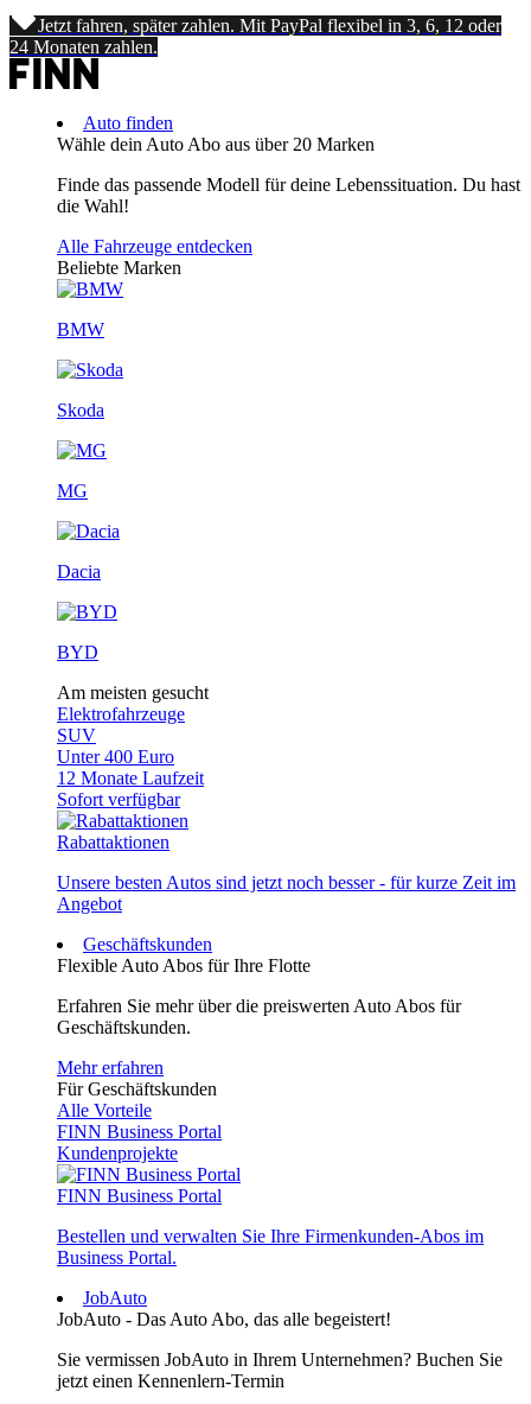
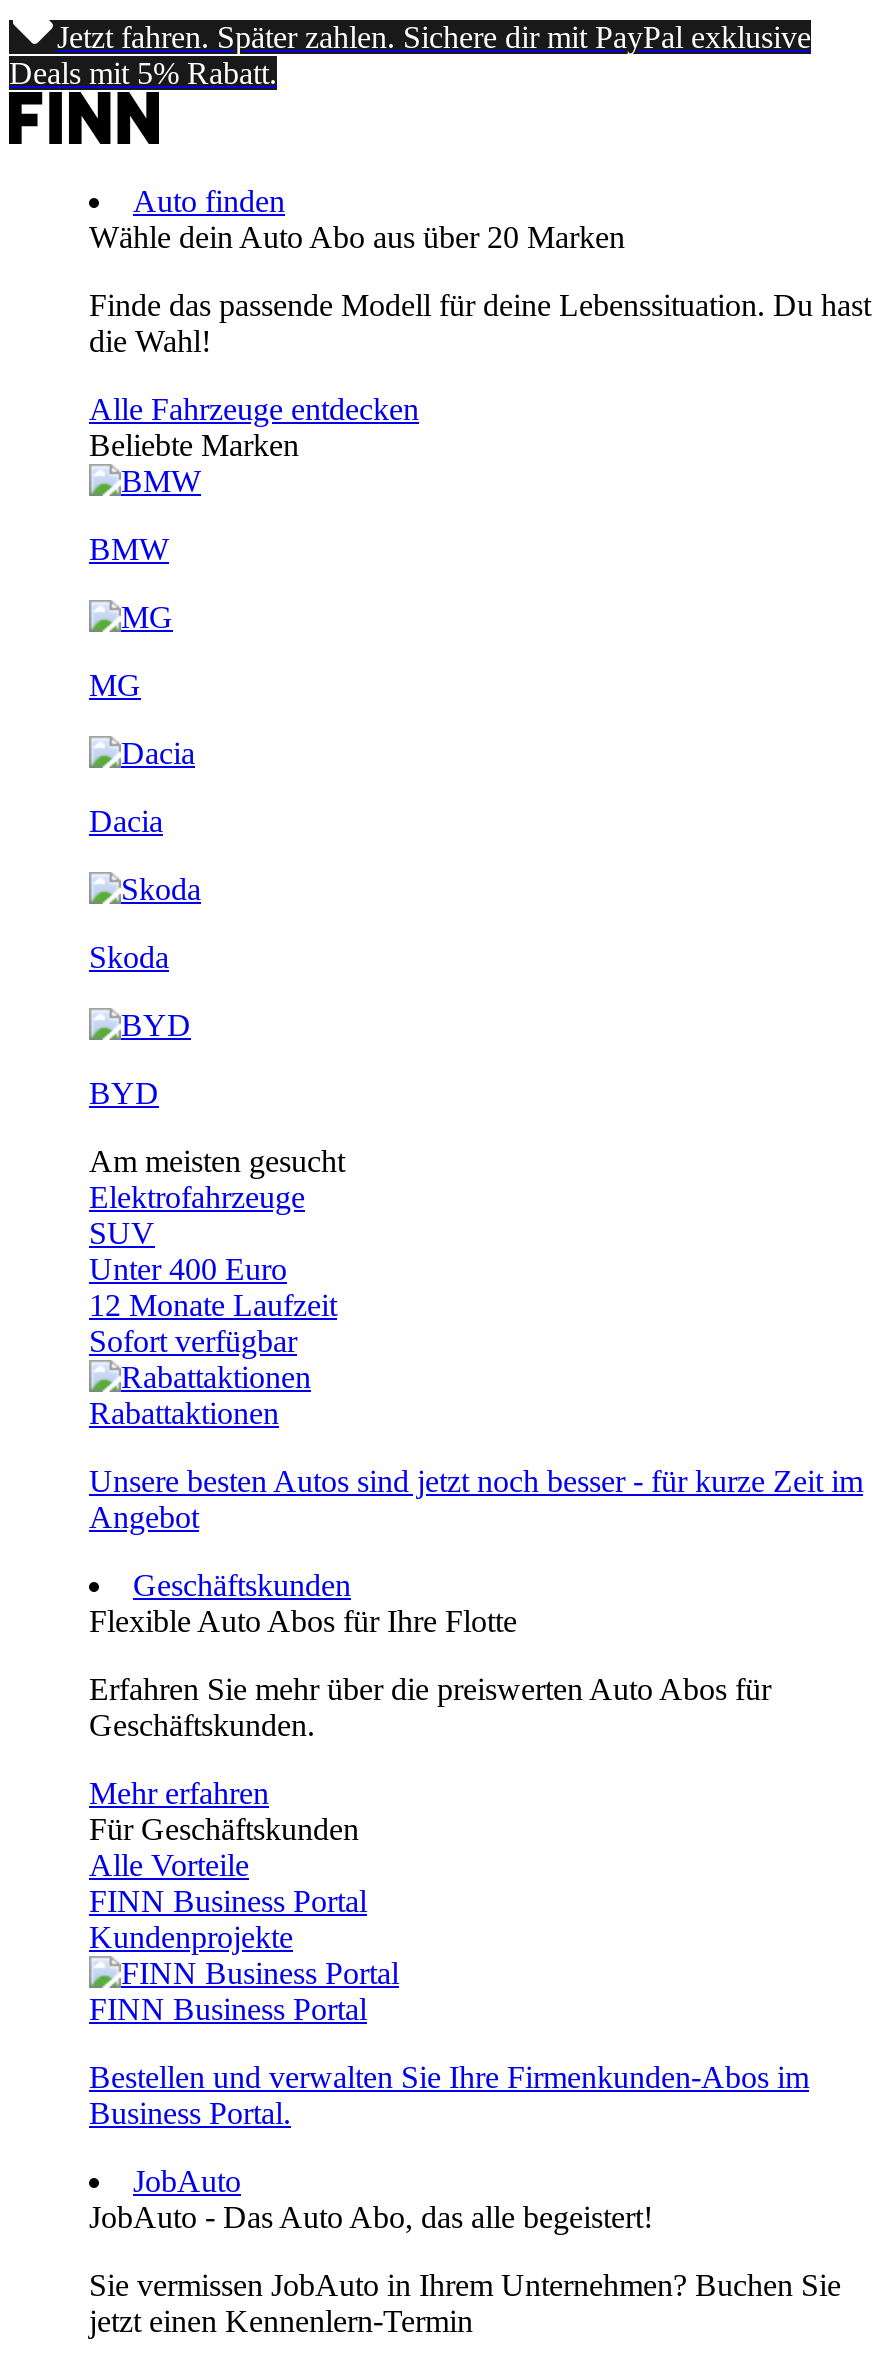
[9,15,501,57] Jetzt fahren, später zahlen. Mit PayPal flexibel in 3, 6, 12 oder | 24 Monaten zahlen. -> [9,20,811,90] Jetzt fahren. Später zahlen. Sichere dir mit PayPal exklusive | Deals mit 5% Rabatt.
moved [57,400,104,420] -> [89,940,169,974]: Skoda
moved [57,481,101,582] -> [89,668,163,838]: MG | Dacia

